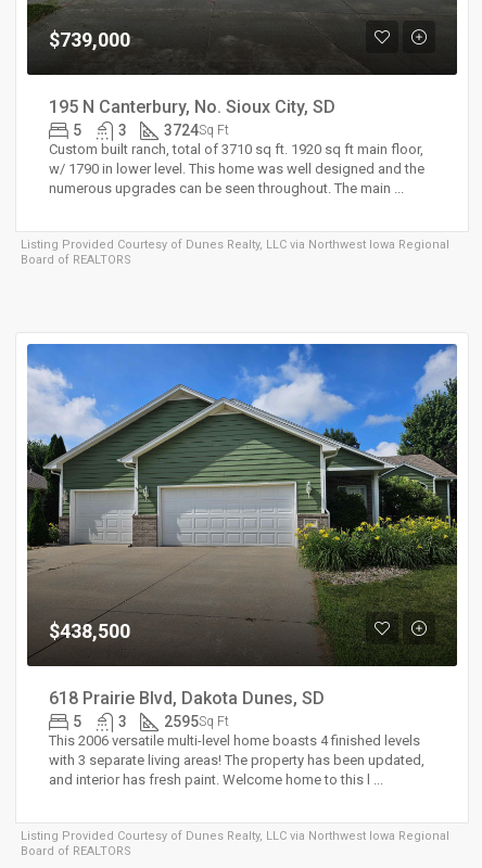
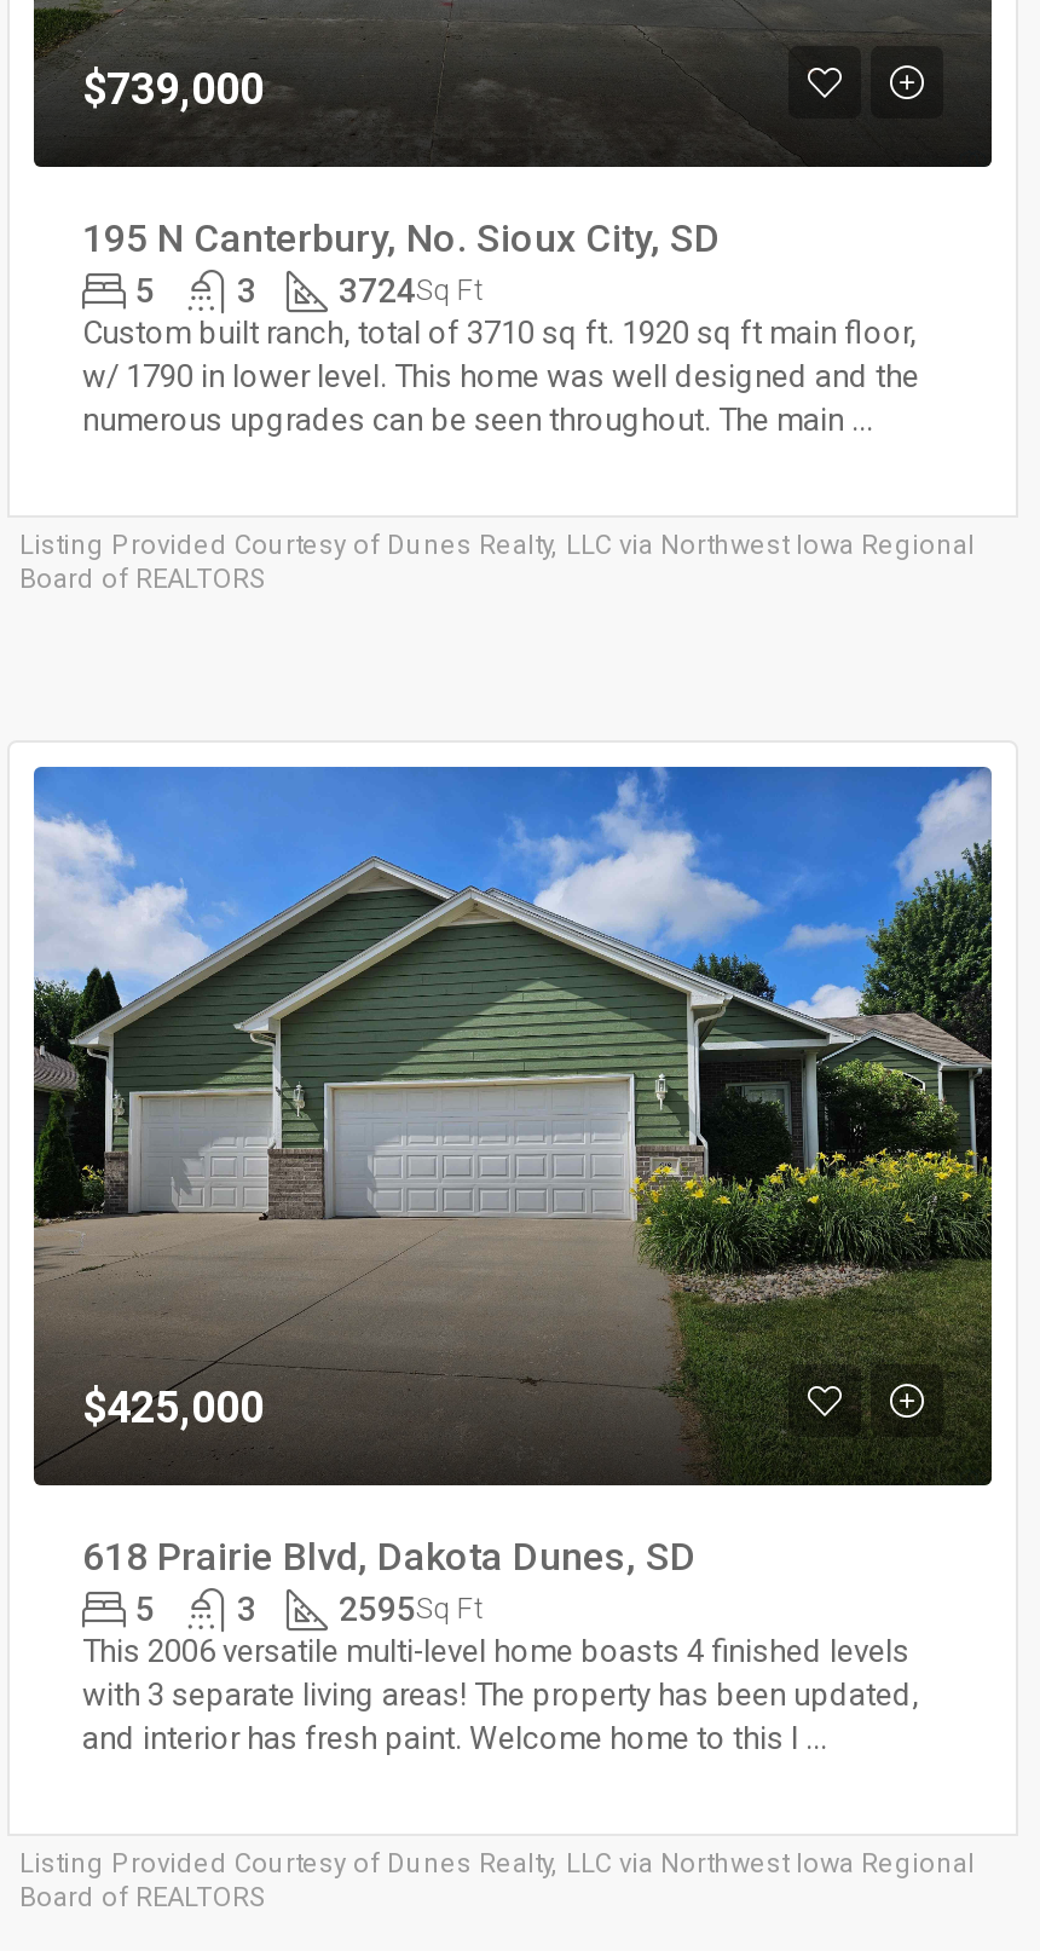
[49,620,130,642] $438,500 -> [82,1381,264,1432] $425,000

